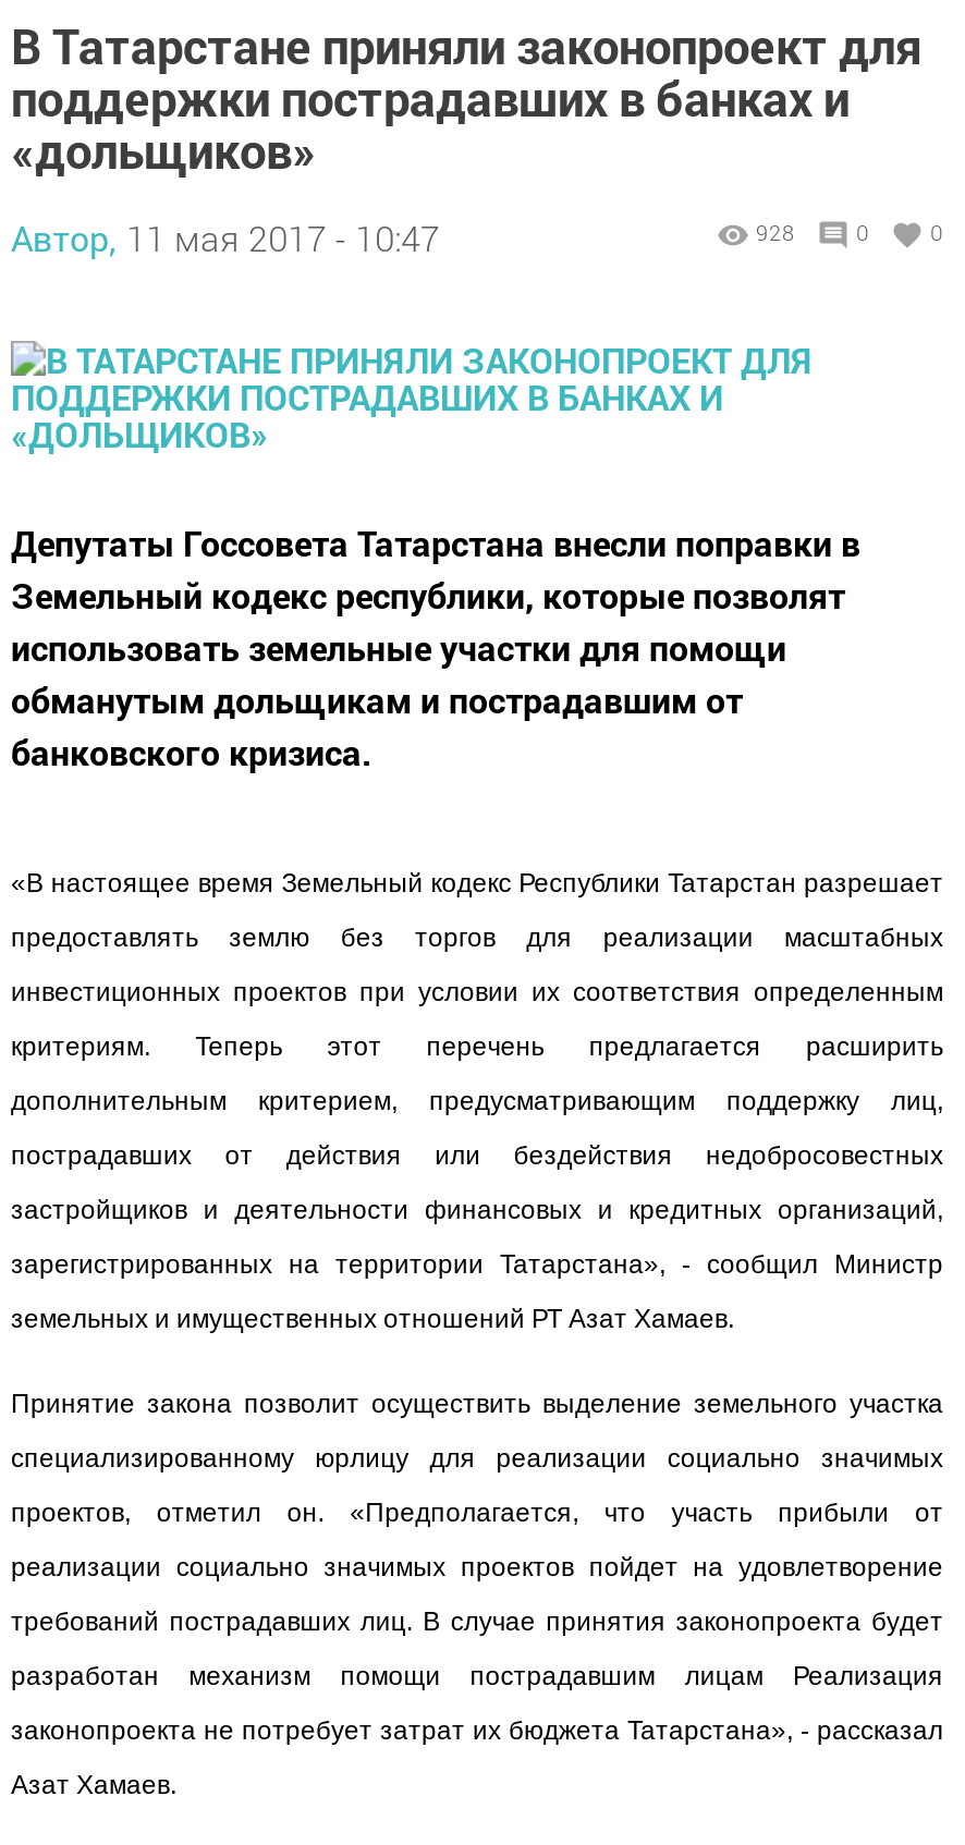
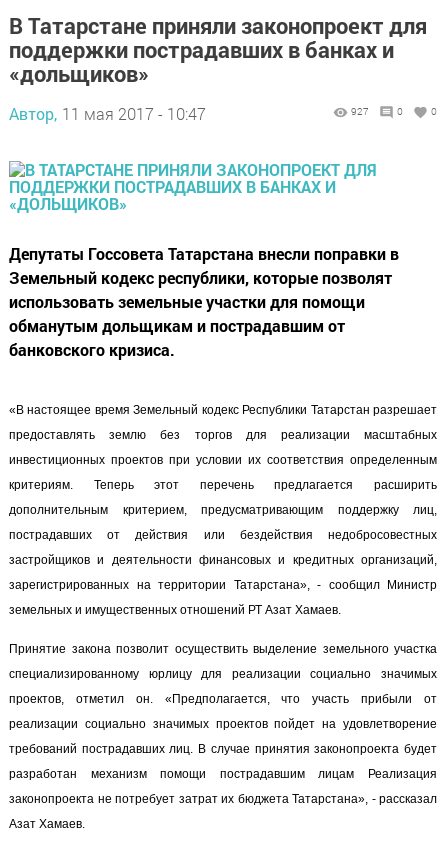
[756,218,795,247] 928 -> [351,105,369,118] 927

